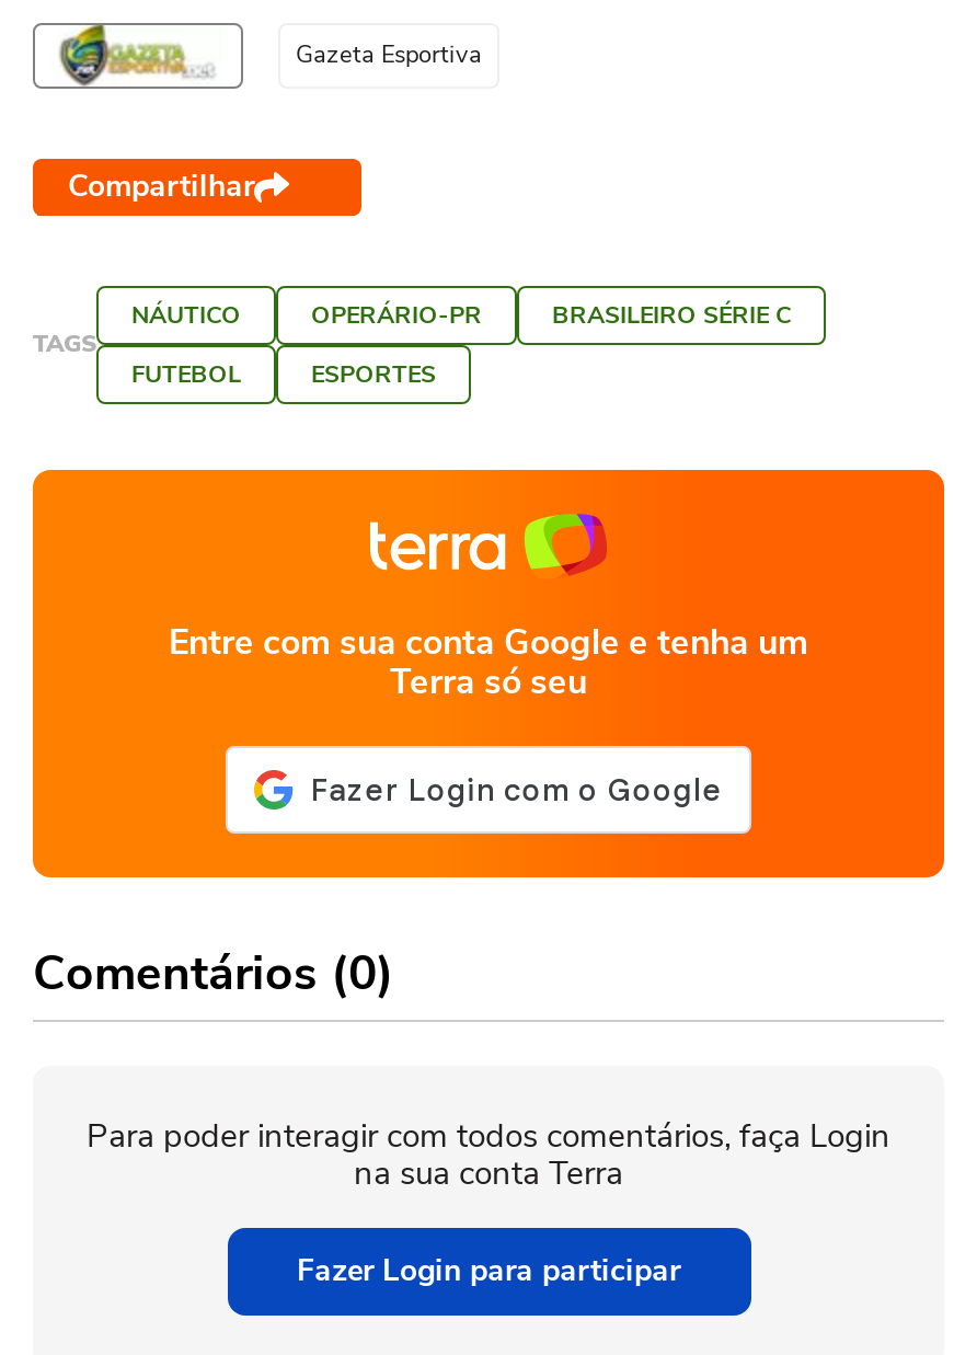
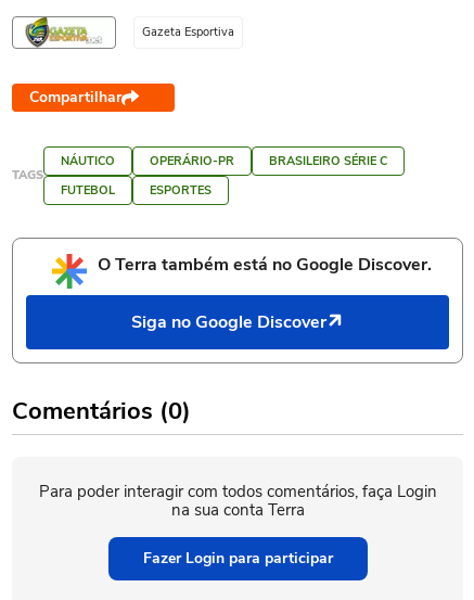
[31,468,946,880] [image] | Entre com sua conta Google e tenha um | Terra só seu -> [11,237,464,365] [image] | O Terra também está no Google Discover. | Siga no Google Discover

